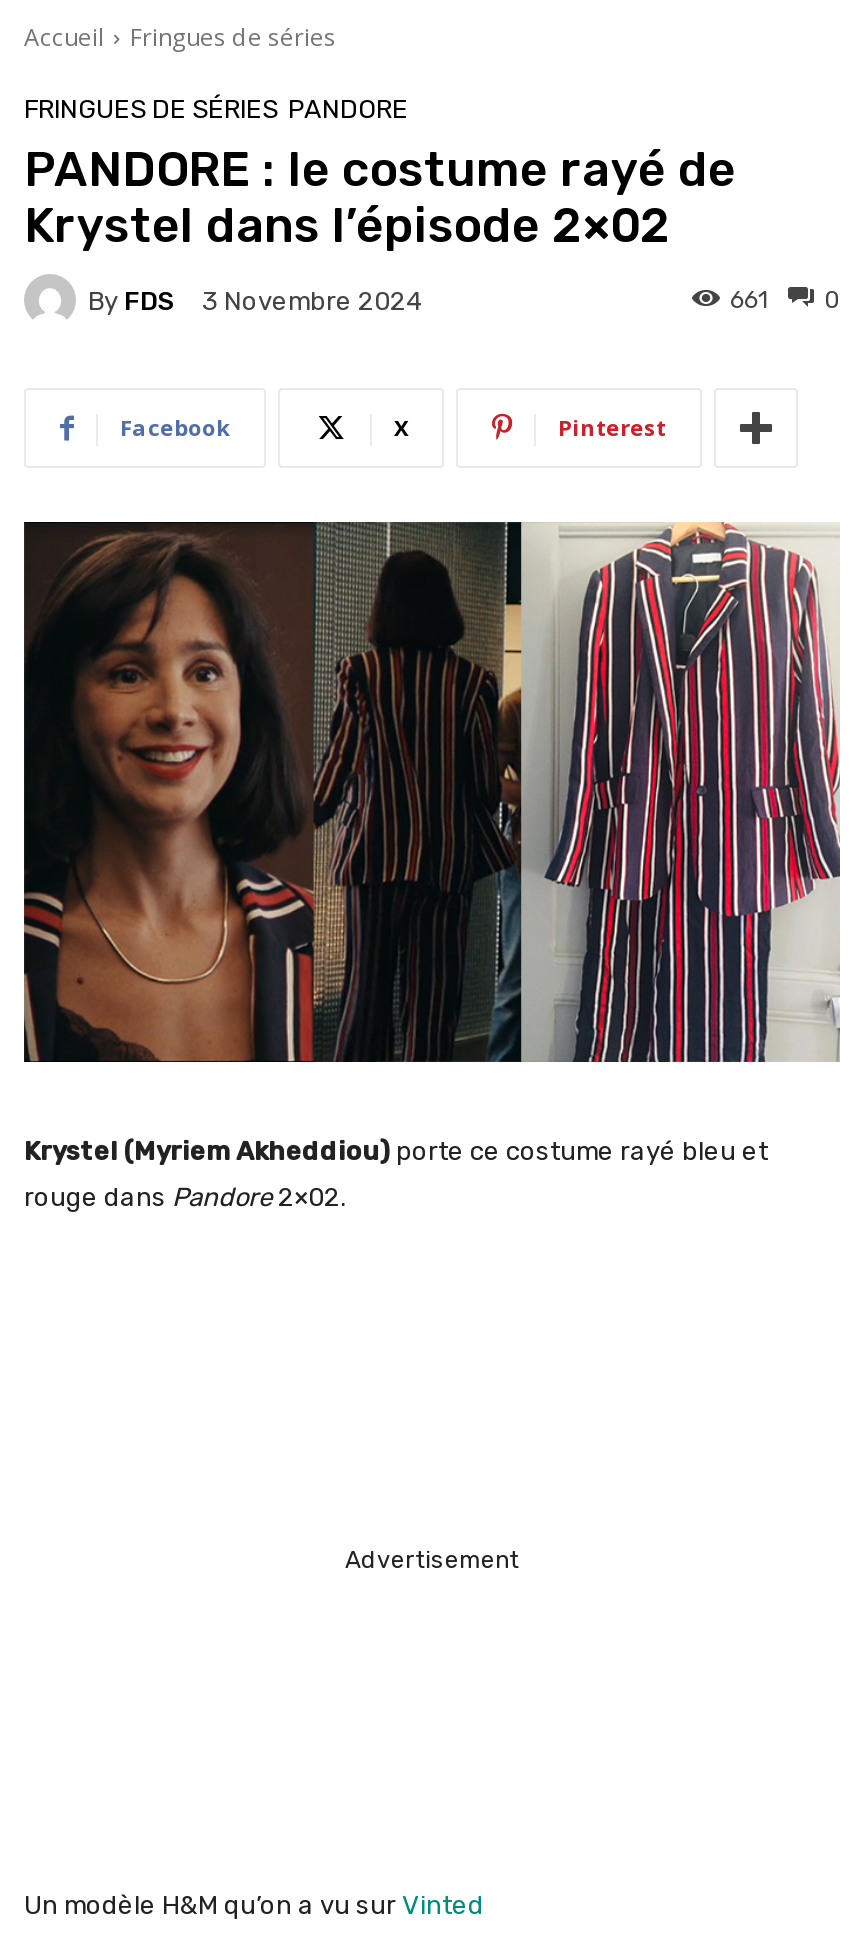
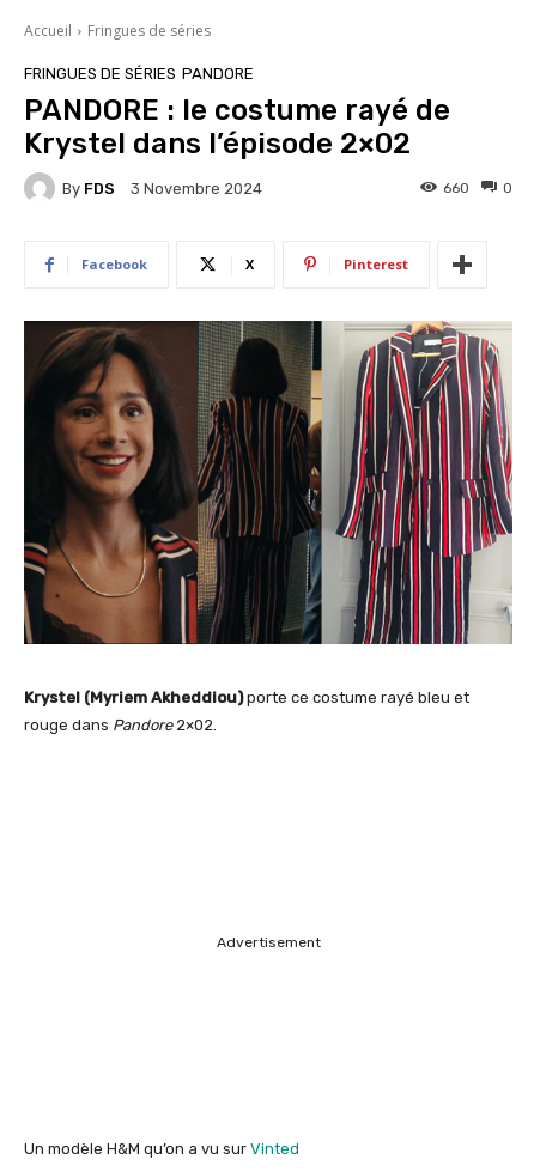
[730,286,840,314] 661 0 -> [443,179,512,196] 660 0

